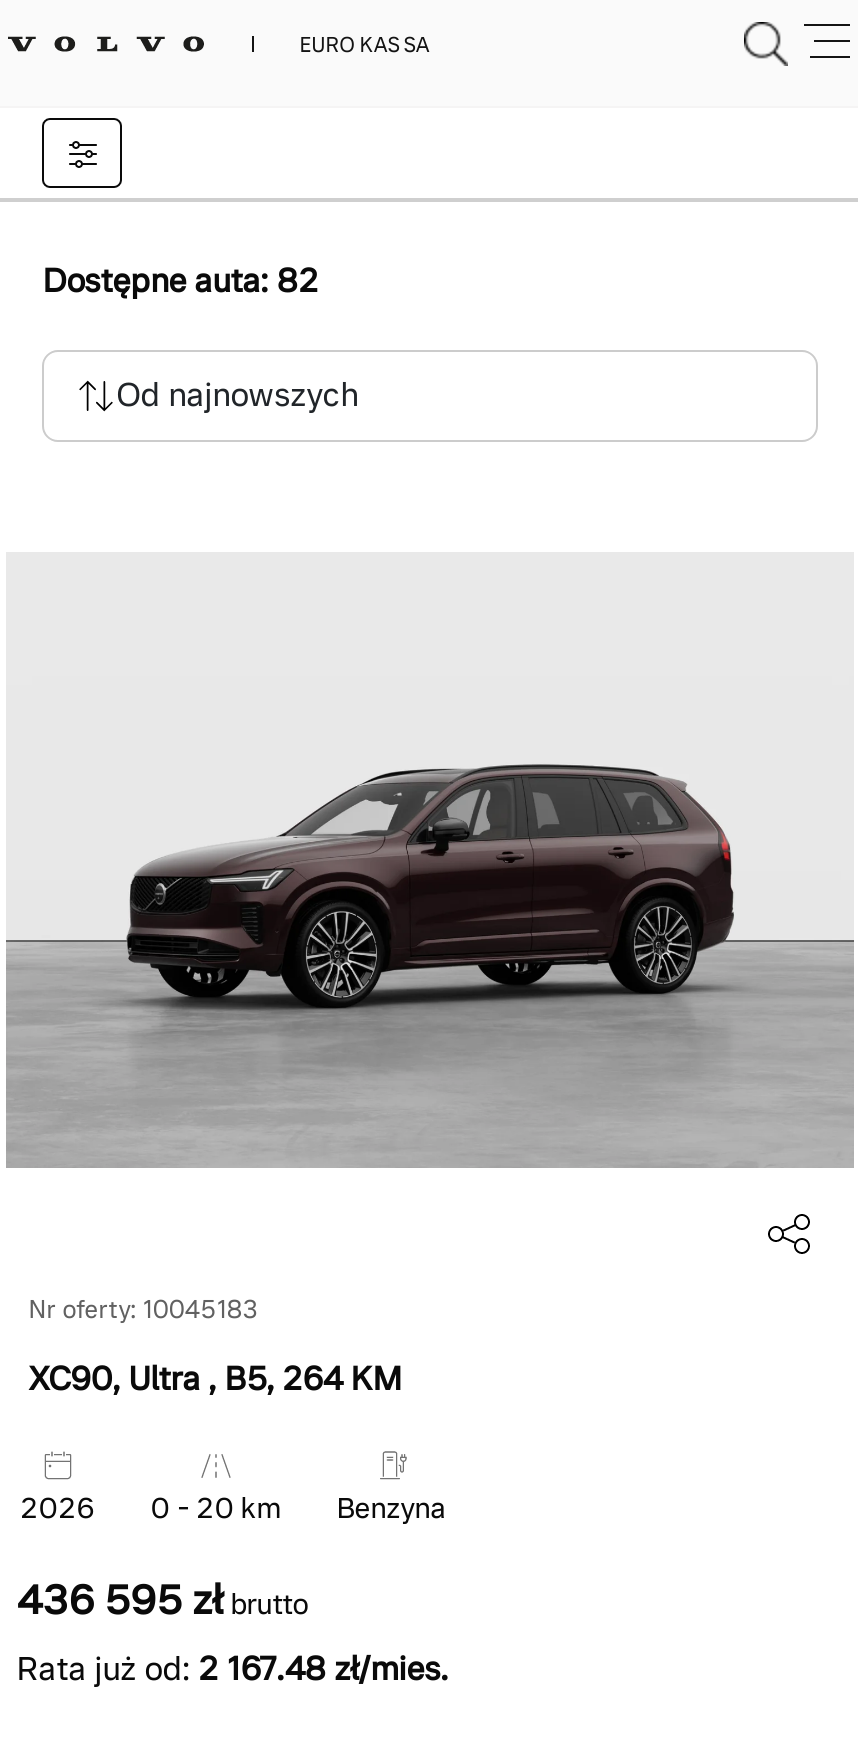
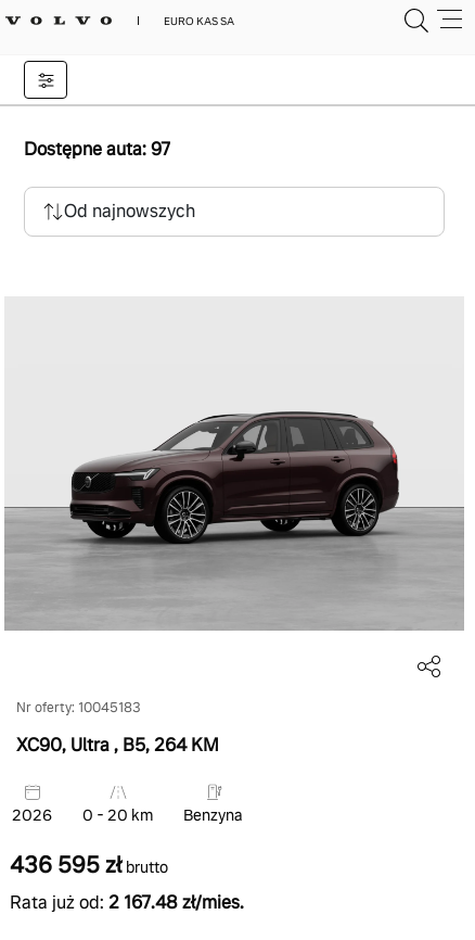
[43,260,319,302] Dostępne auta: 82 -> [24,138,171,161] Dostępne auta: 97

